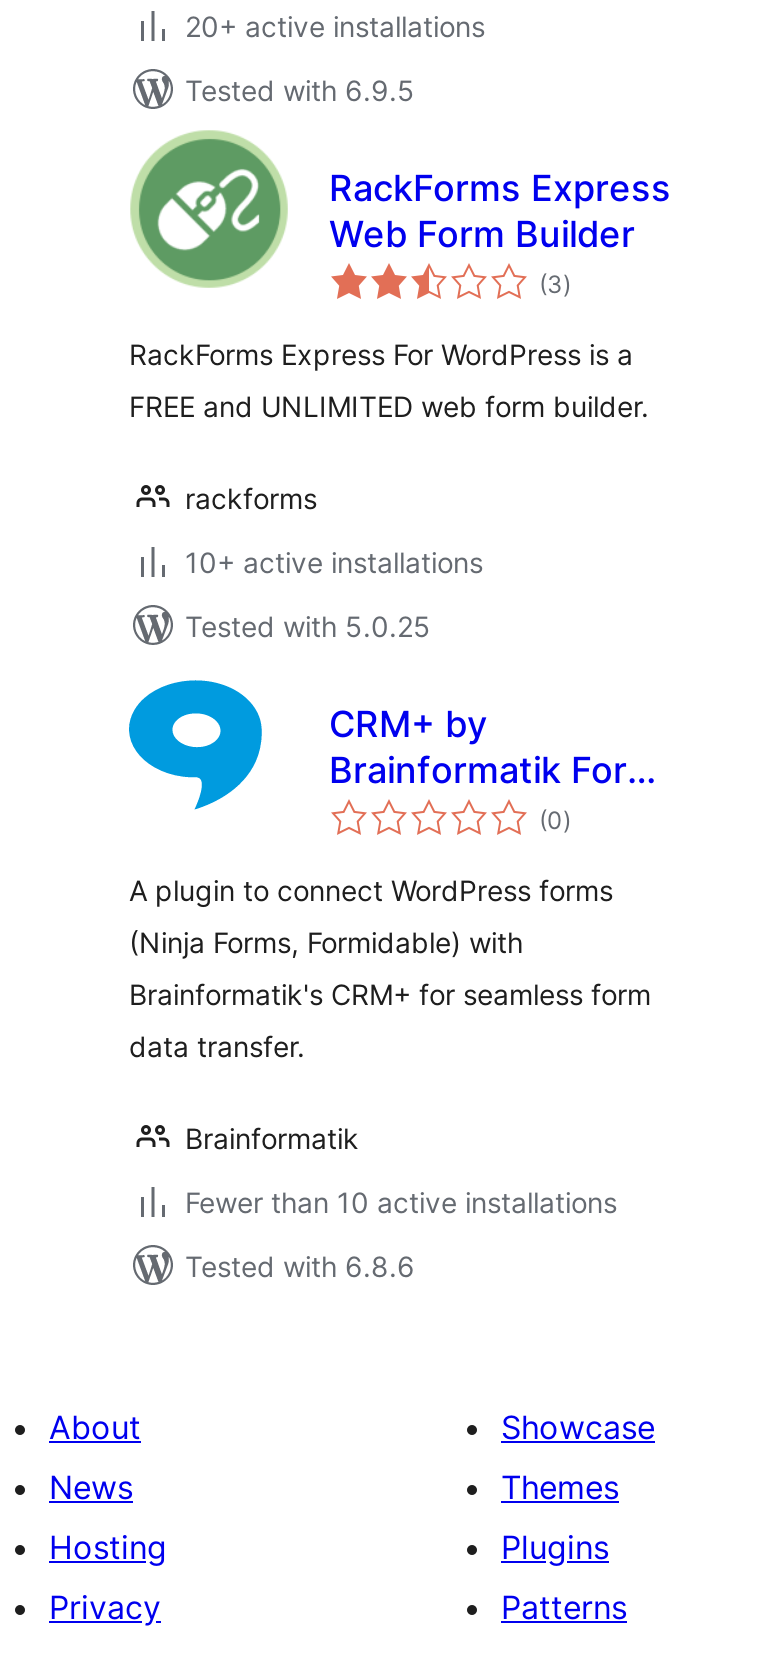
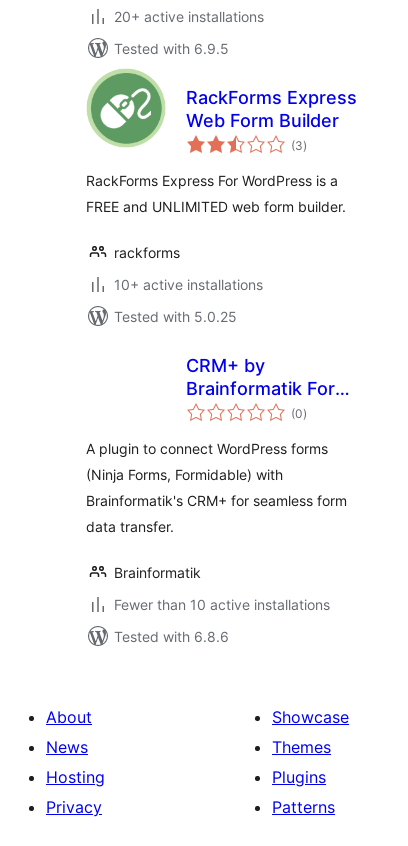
[127,677,265,811] [image] -> none

